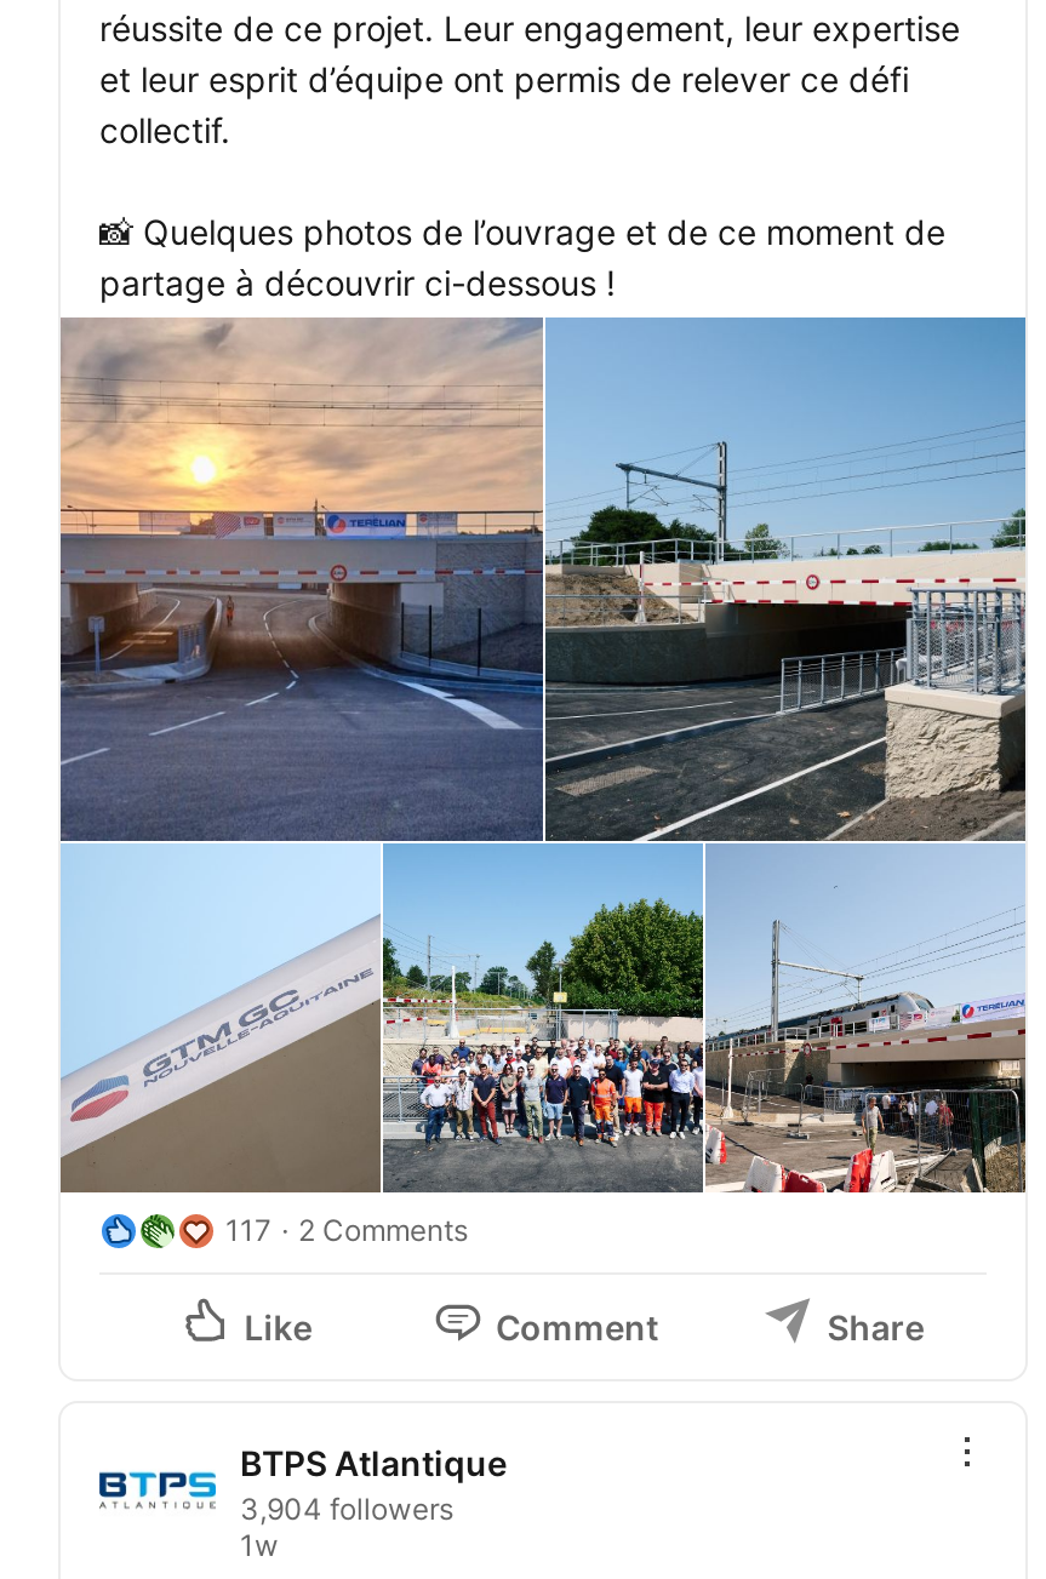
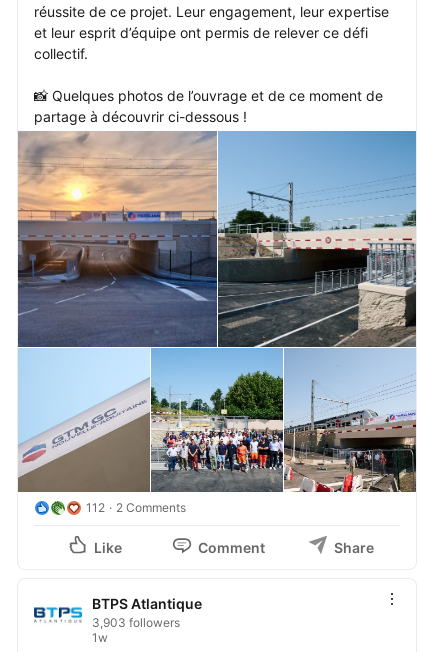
[225,1212,468,1248] 117 2 Comments -> [86,500,186,515] 112 2 Comments
[240,1490,453,1527] 3,904 followers -> [92,615,180,630] 3,903 followers

